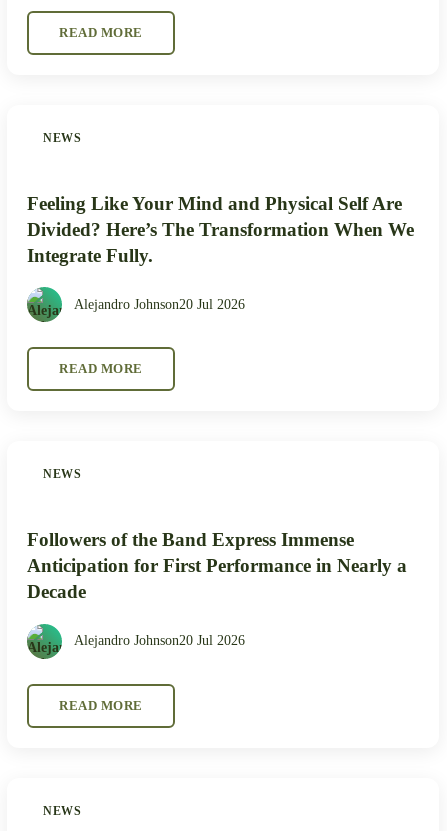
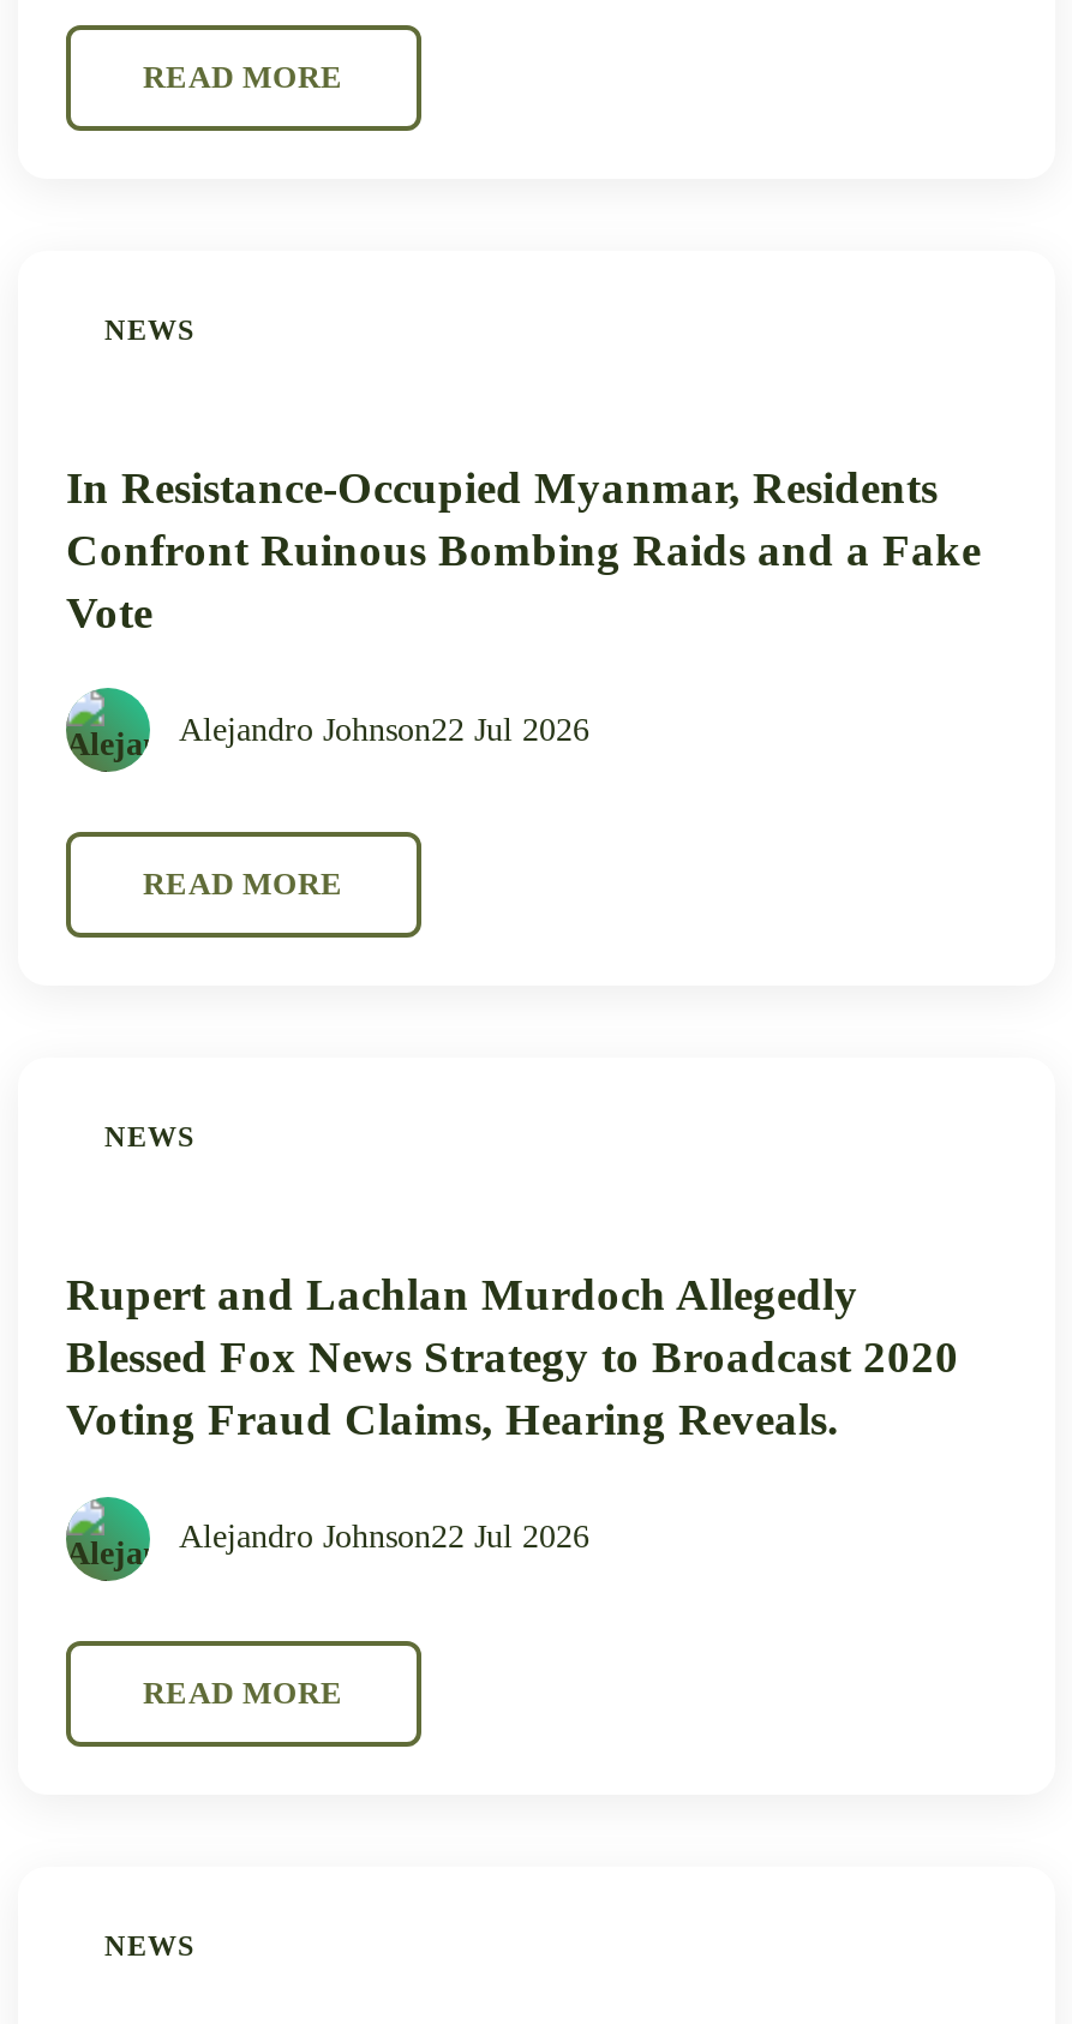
[27,193,414,266] Feeling Like Your Mind and Physical Self Are | Divided? Here’s The Transformation When We | Integrate Fully. -> [66,461,981,636] In Resistance-Occupied Myanmar, Residents | Confront Ruinous Bombing Raids and a Fake | Vote
[74,297,245,312] Alejandro Johnson20 Jul 2026 -> [179,711,589,747] Alejandro Johnson22 Jul 2026
[27,529,407,602] Followers of the Band Express Immense | Anticipation for First Performance in Nearly a | Decade -> [66,1269,959,1444] Rupert and Lachlan Murdoch Allegedly | Blessed Fox News Strategy to Broadcast 2020 | Voting Fraud Claims, Hearing Reveals.
[74,633,245,648] Alejandro Johnson20 Jul 2026 -> [179,1519,589,1555] Alejandro Johnson22 Jul 2026

